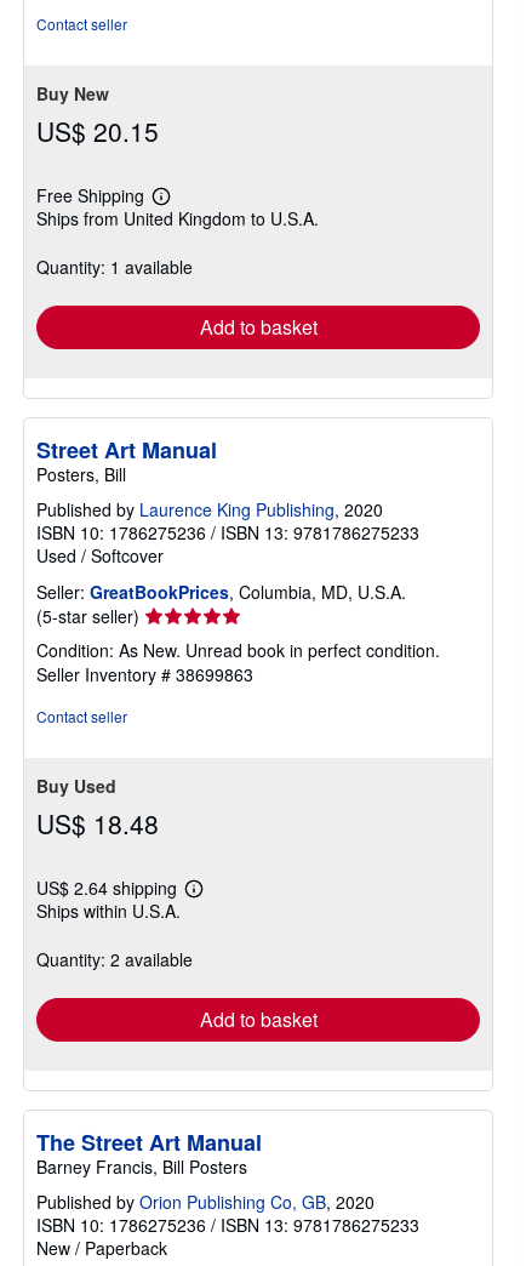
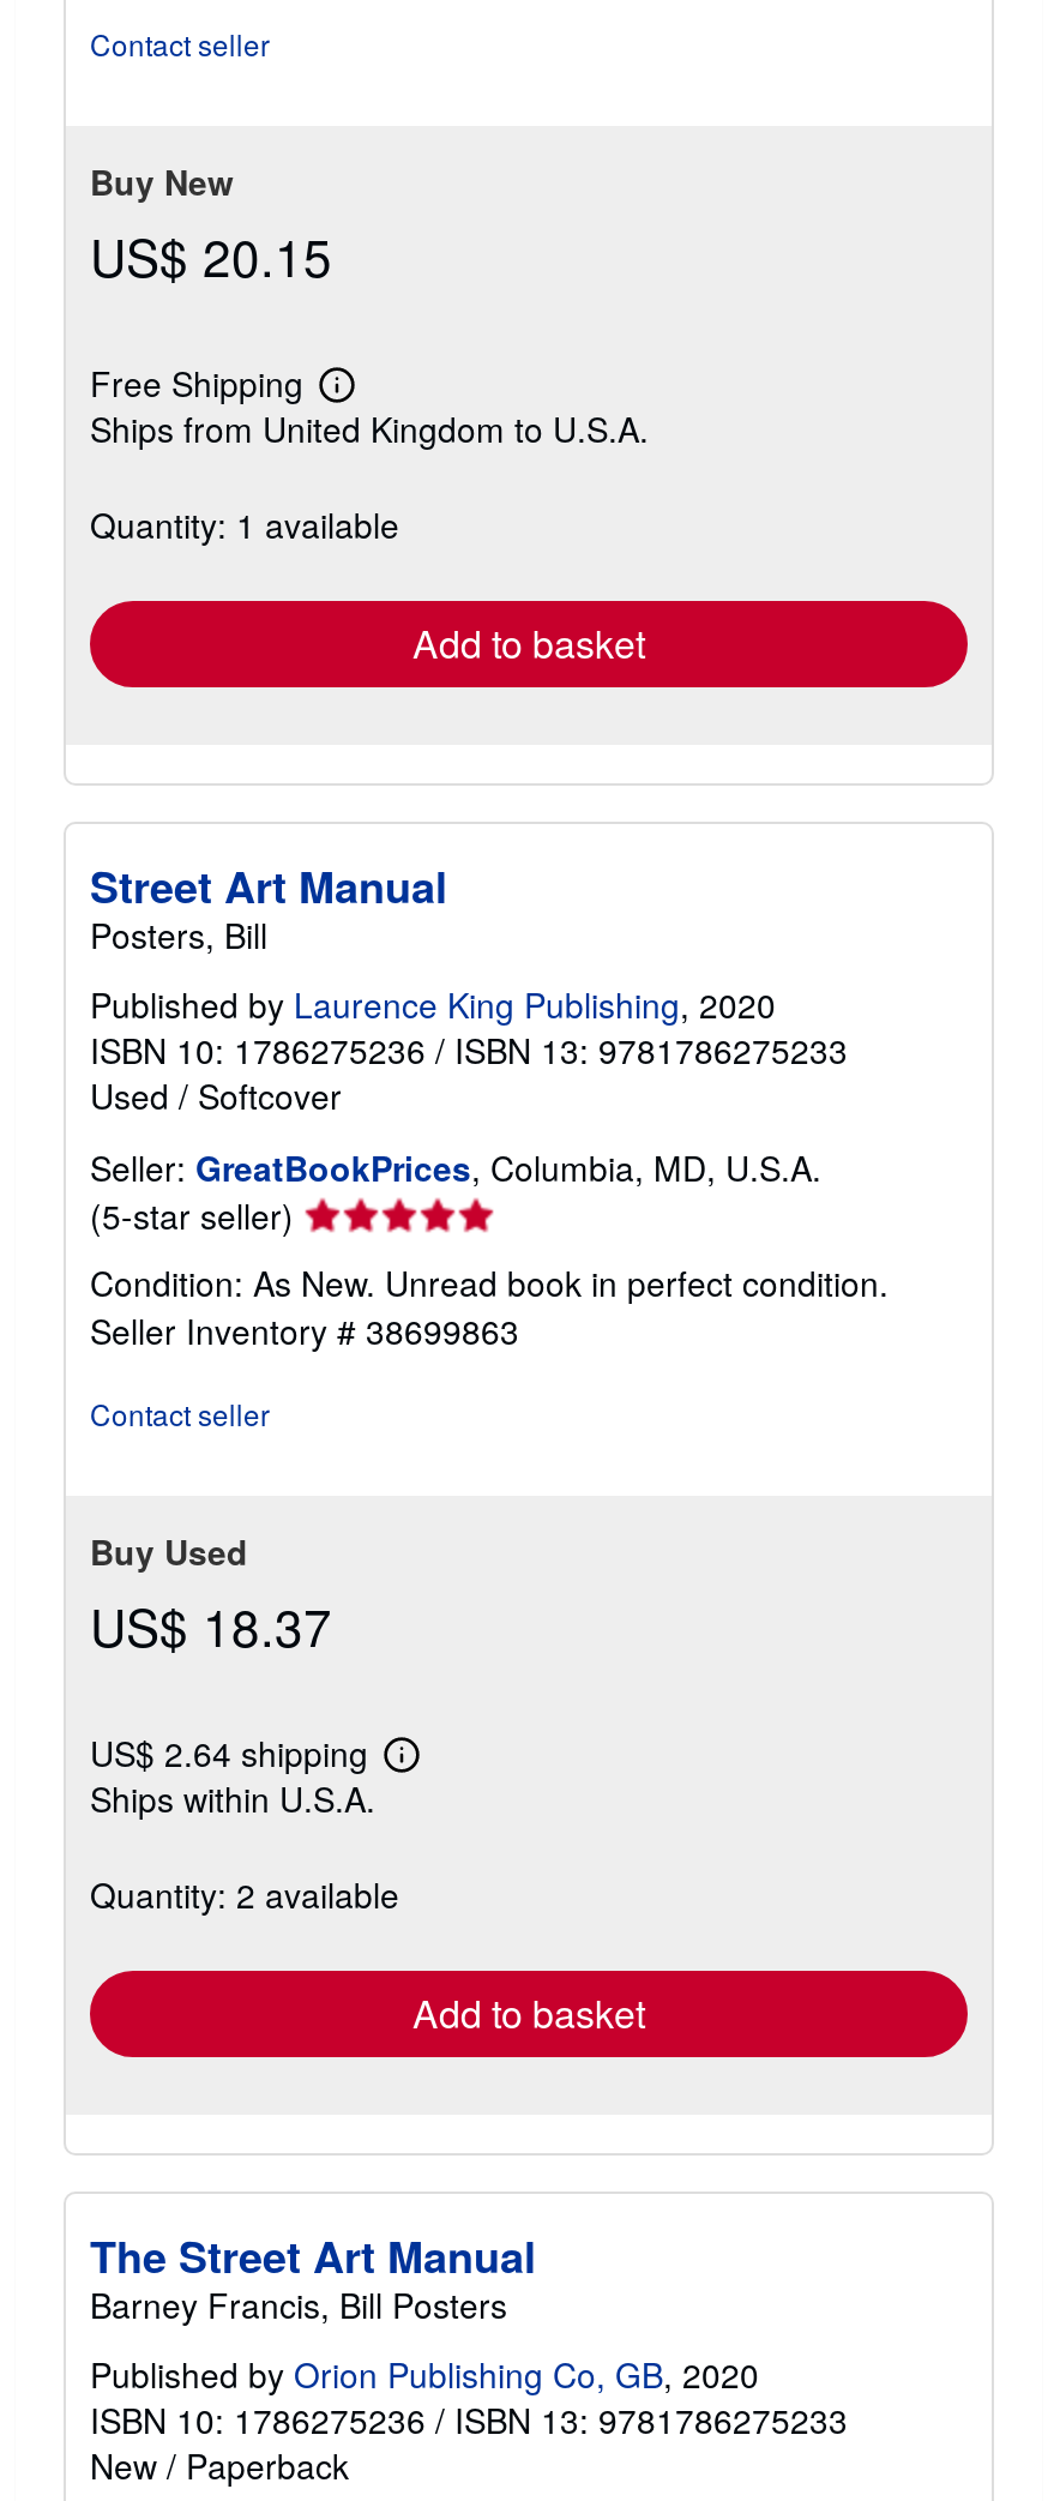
[36,806,159,842] US$ 18.48 -> [90,1590,332,1662] US$ 18.37

